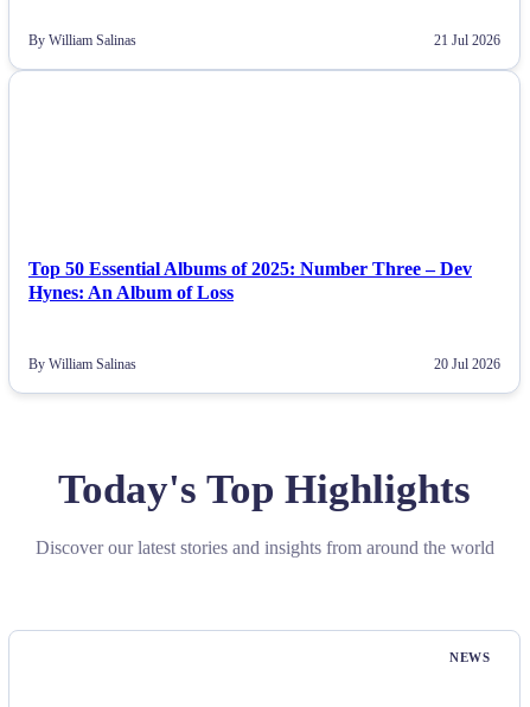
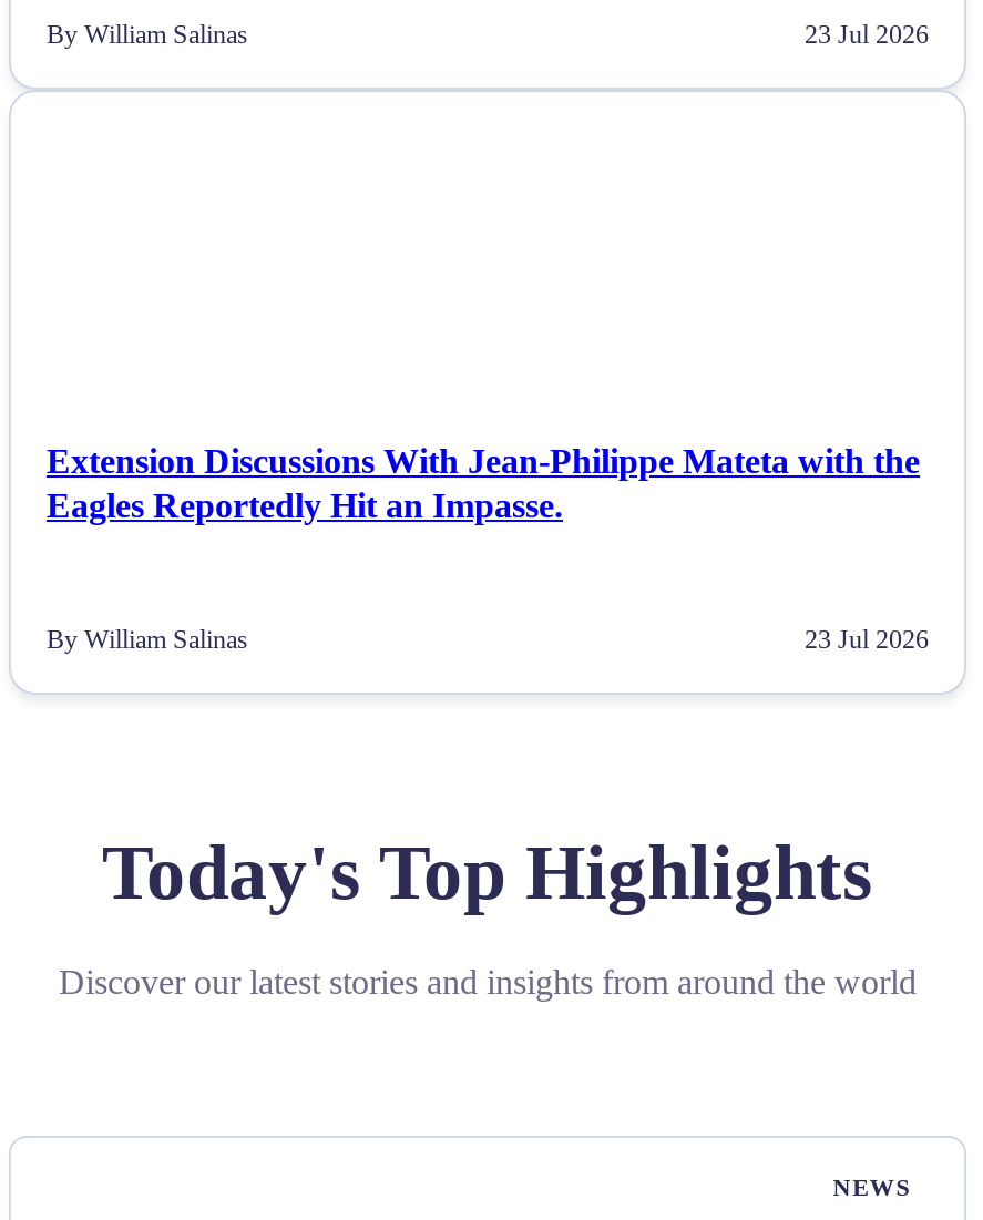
[434,32,500,49] 21 Jul 2026 -> [805,19,929,50] 23 Jul 2026
[28,259,472,303] Top 50 Essential Albums of 2025: Number Three – Dev | Hynes: An Album of Loss -> [47,443,920,525] Extension Discussions With Jean-Philippe Mateta with the | Eagles Reportedly Hit an Impasse.
[434,355,500,372] 20 Jul 2026 -> [805,623,929,654] 23 Jul 2026

